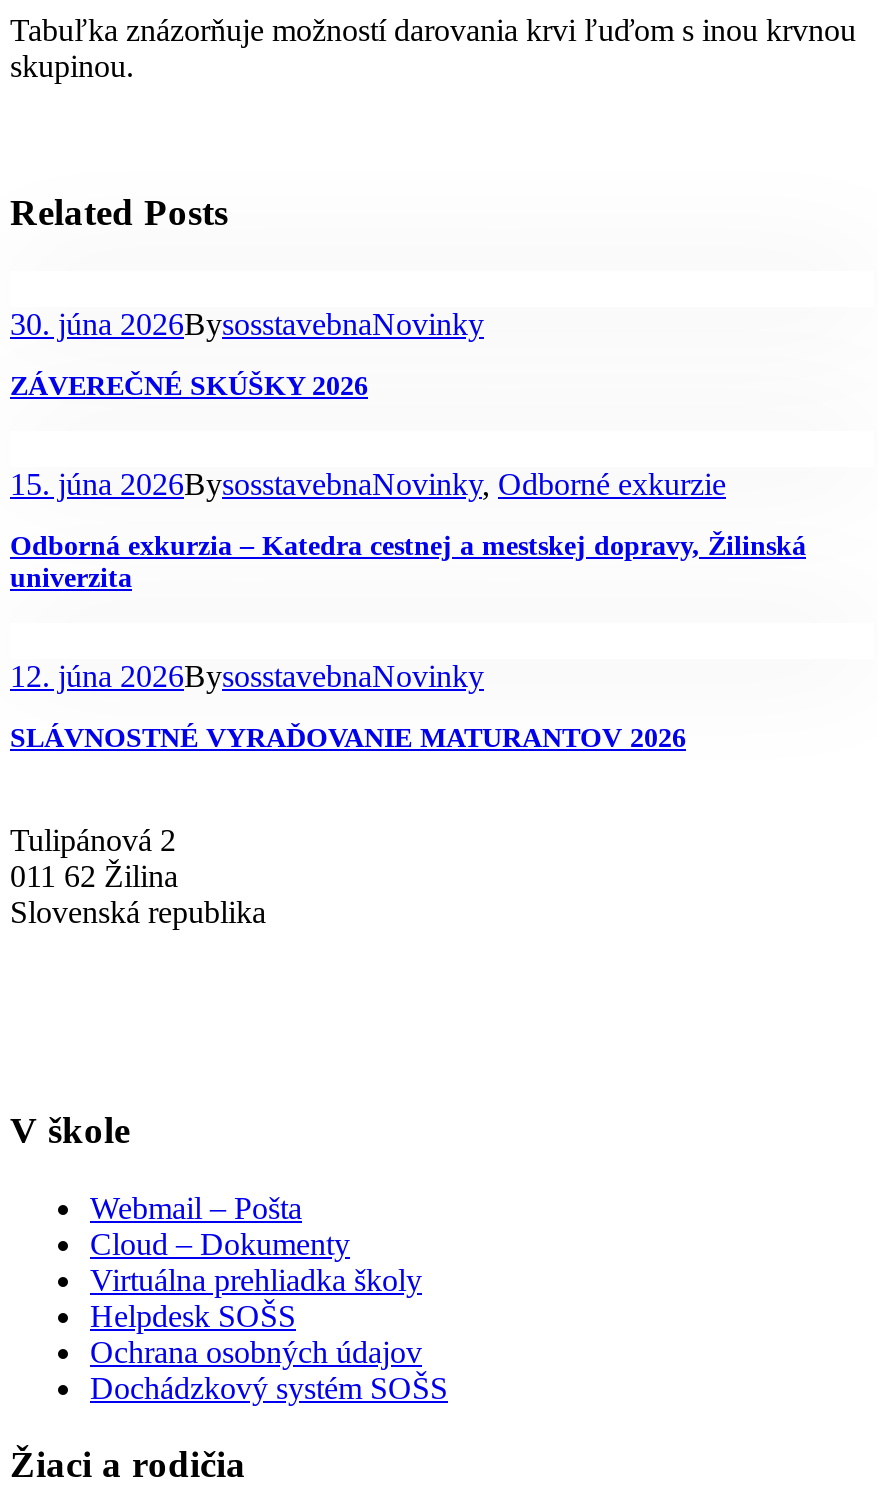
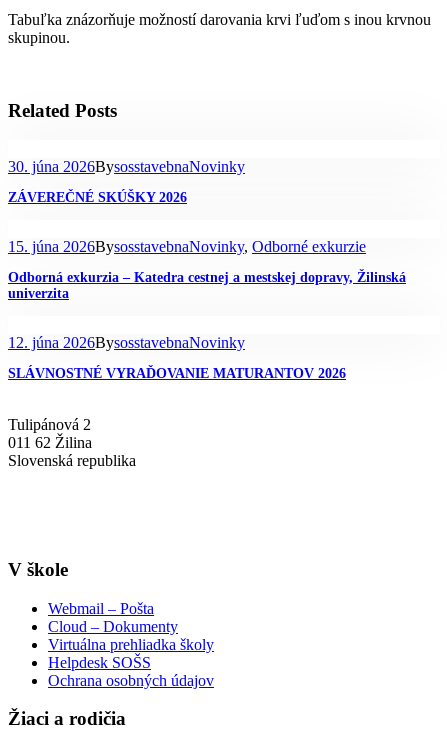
[90,1371,448,1405] Dochádzkový systém SOŠS -> none

